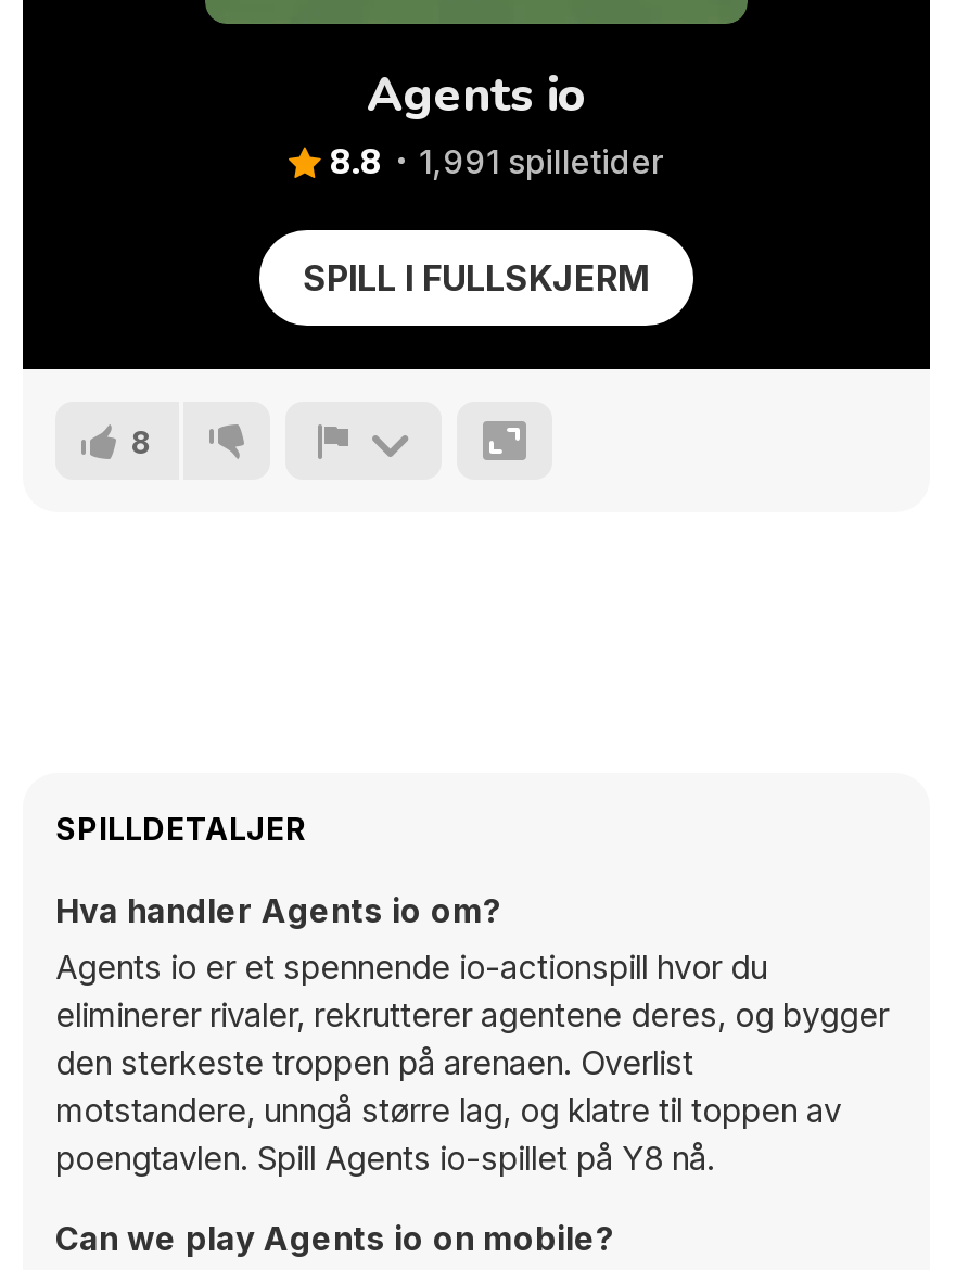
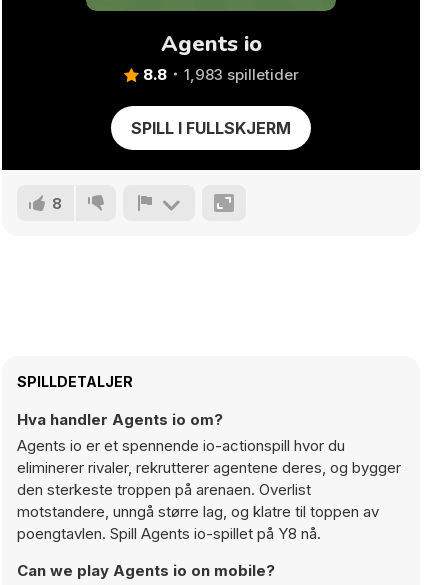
[330,139,664,187] 8.8 1,991 spilletider -> [142,64,298,86] 8.8 1,983 spilletider

